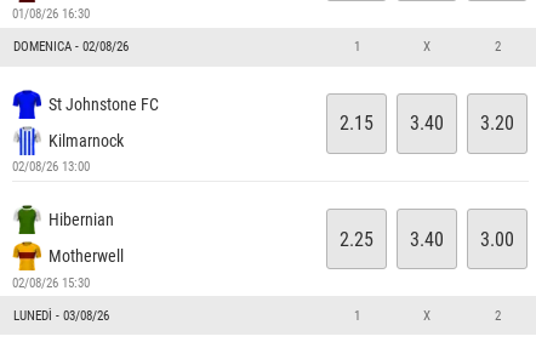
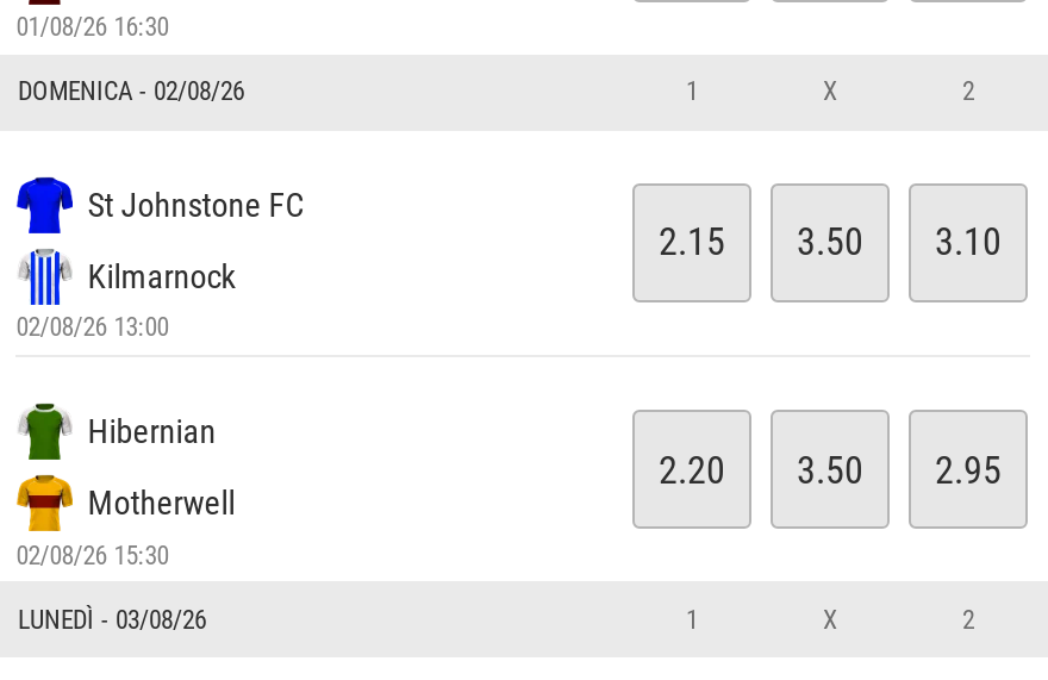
[410,112,444,135] 3.40 -> [797,220,863,266] 3.50
[480,112,514,135] 3.20 -> [935,220,1002,266] 3.10
[340,228,374,251] 2.25 -> [659,447,725,493] 2.20
[410,228,444,251] 3.40 -> [797,447,863,493] 3.50
[480,228,514,251] 3.00 -> [935,447,1002,493] 2.95

